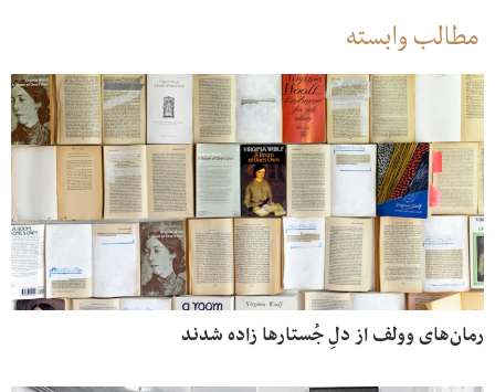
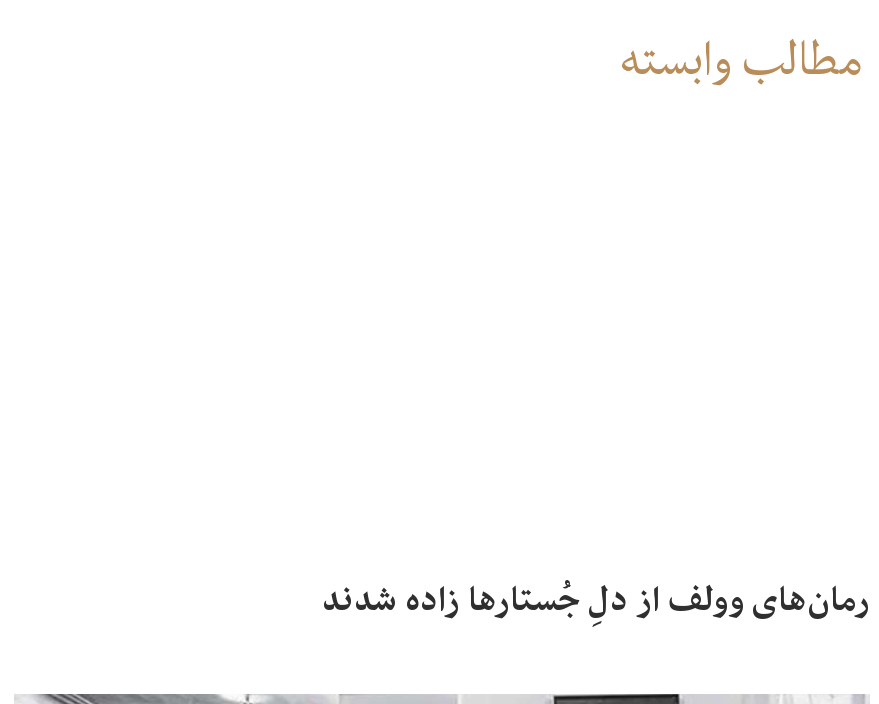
[10,73,485,311] [image] -> none

